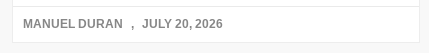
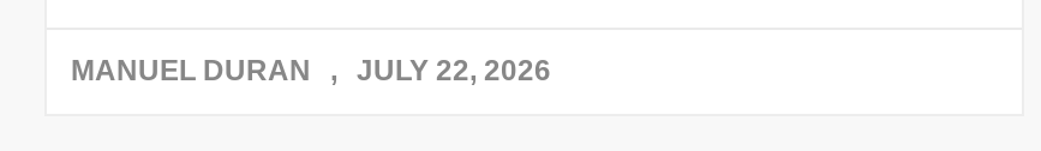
[23,17,223,31] MANUEL DURAN JULY 20, 2026 -> [71,55,551,89] MANUEL DURAN JULY 22, 2026

